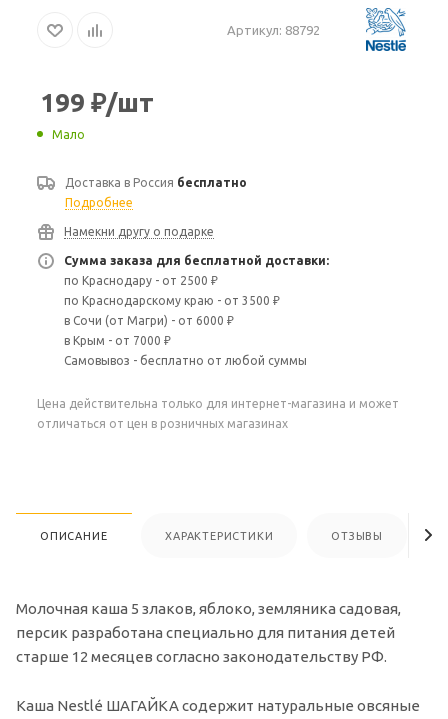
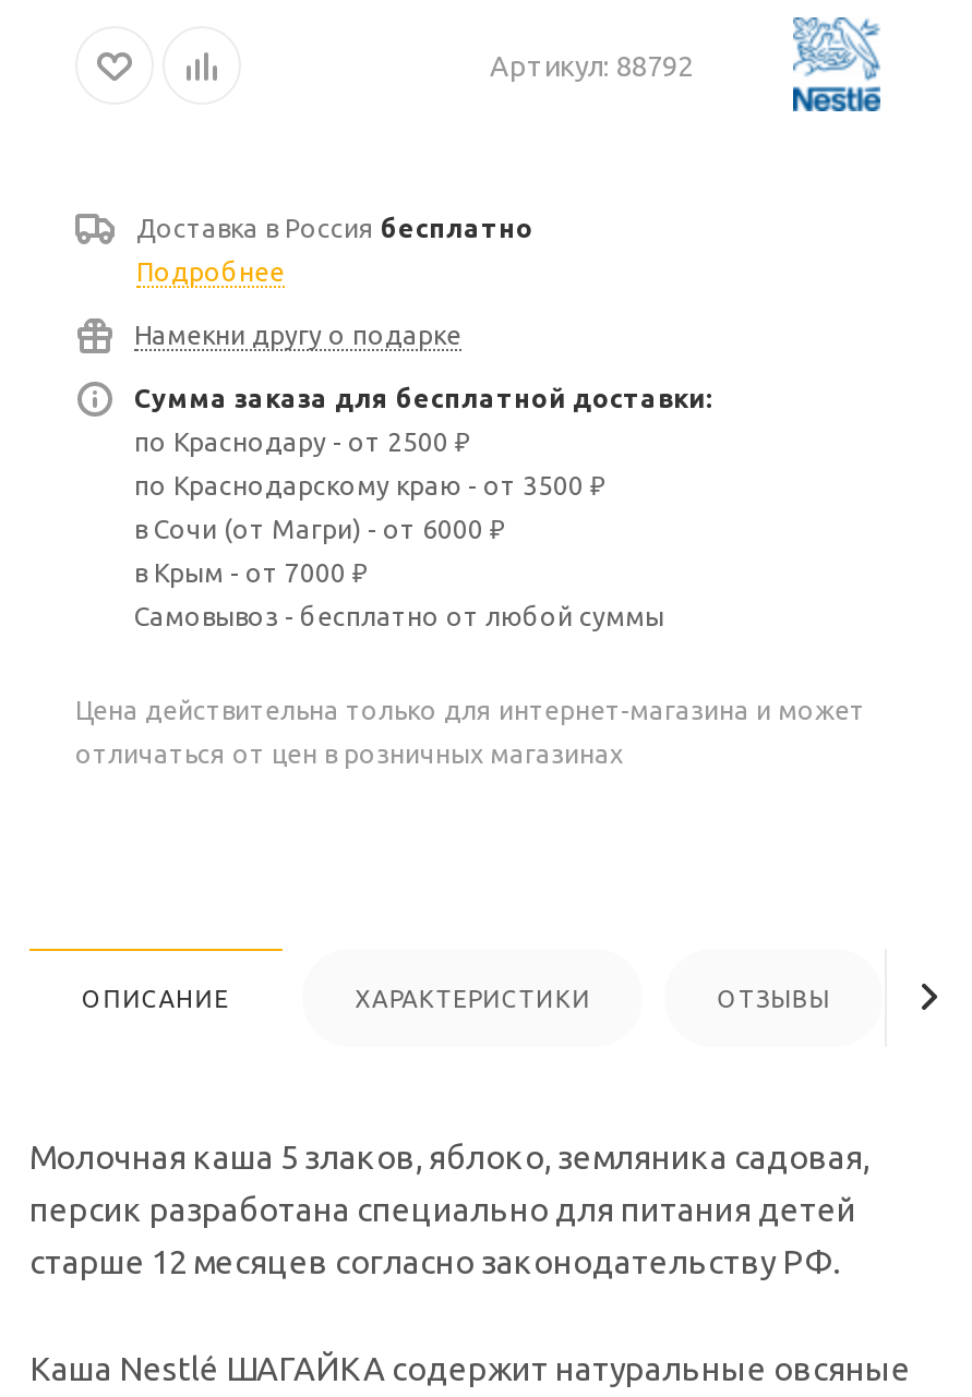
[40,88,154,141] 199 ₽/шт | Мало -> none

